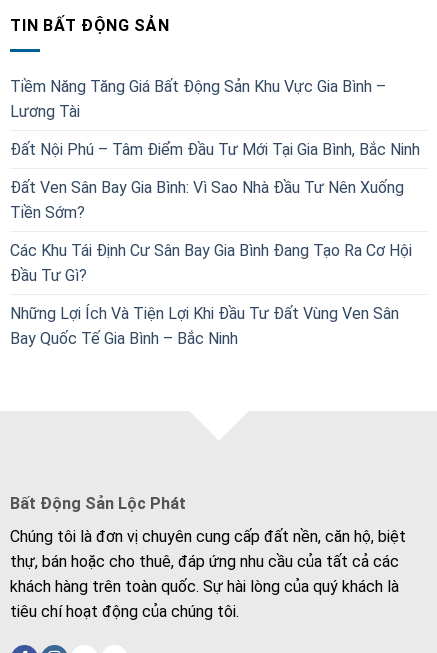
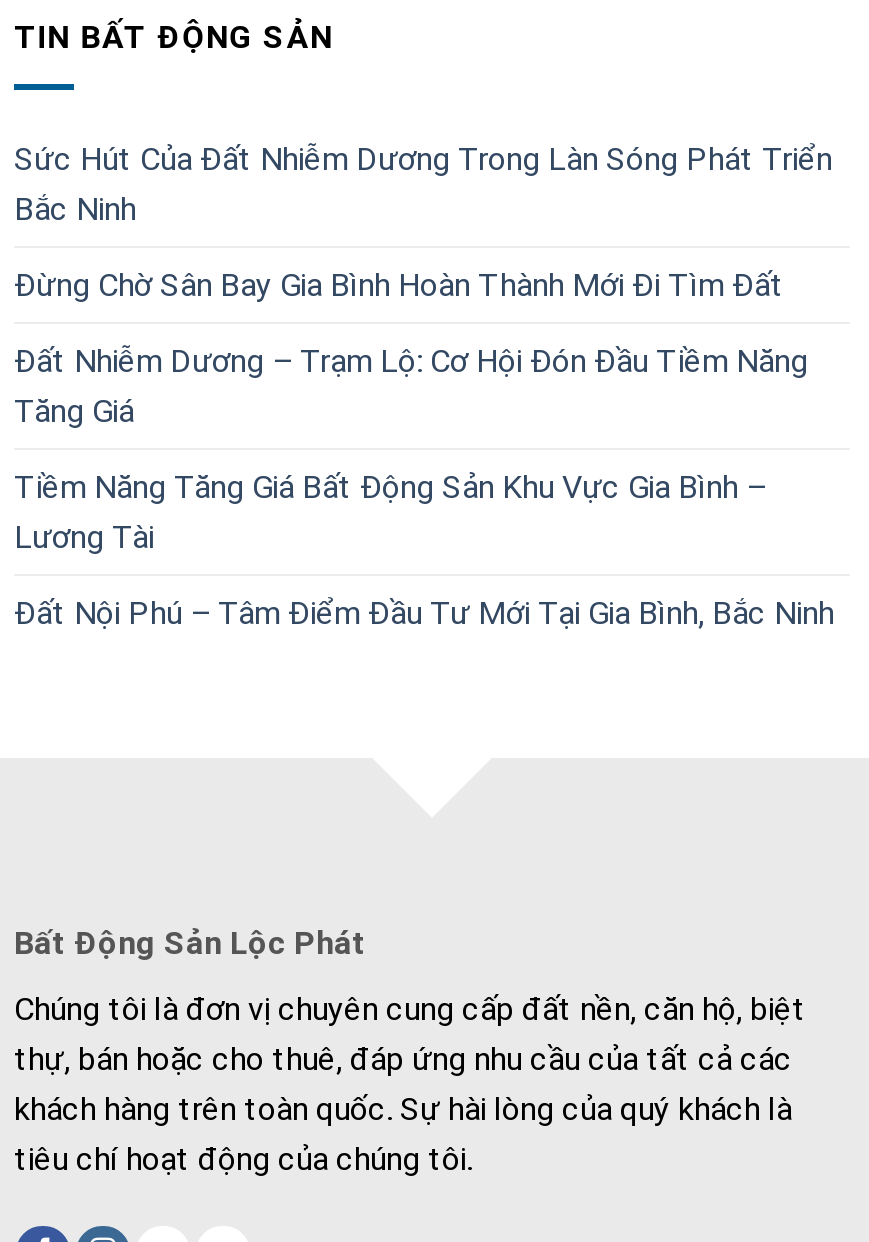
none -> [14,140,832,430] Sức Hút Của Đất Nhiễm Dương Trong Làn Sóng Phát Triển | Bắc Ninh | Đừng Chờ Sân Bay Gia Bình Hoàn Thành Mới Đi Tìm Đất | Đất Nhiễm Dương – Trạm Lộ: Cơ Hội Đón Đầu Tiềm Năng | Tăng Giá
moved [10,77,420,159] -> [14,468,834,632]: Tiềm Năng Tăng Giá Bất Động Sản Khu Vực Gia Bình – | Lương Tài | Đất Nội Phú – Tâm Điểm Đầu Tư Mới Tại Gia Bình, Bắc Ninh
[10,178,412,348] Đất Ven Sân Bay Gia Bình: Vì Sao Nhà Đầu Tư Nên Xuống | Tiền Sớm? | Các Khu Tái Định Cư Sân Bay Gia Bình Đang Tạo Ra Cơ Hội | Đầu Tư Gì? | Những Lợi Ích Và Tiện Lợi Khi Đầu Tư Đất Vùng Ven Sân | Bay Quốc Tế Gia Bình – Bắc Ninh -> none

